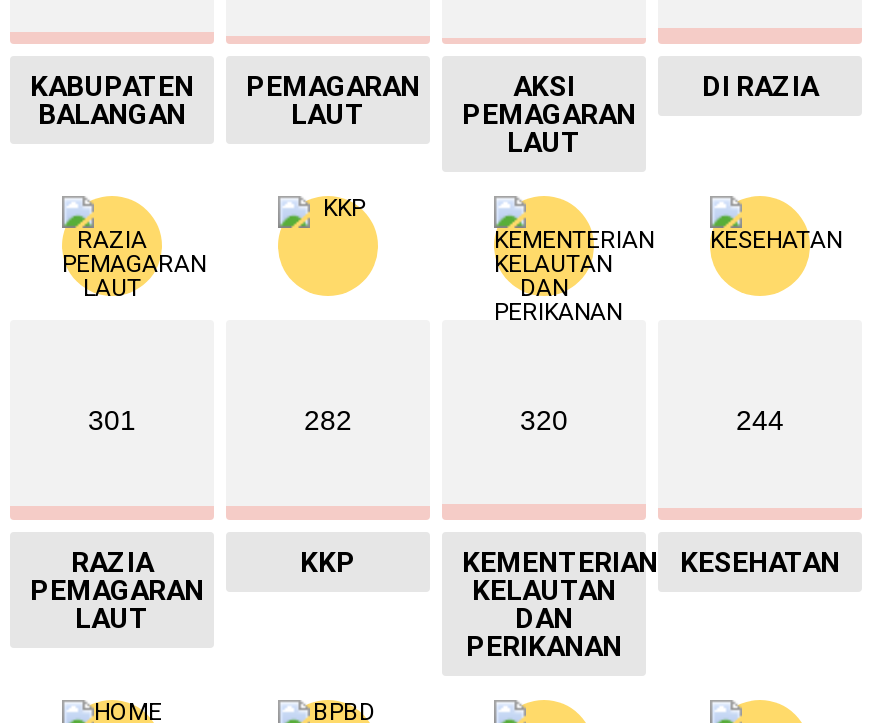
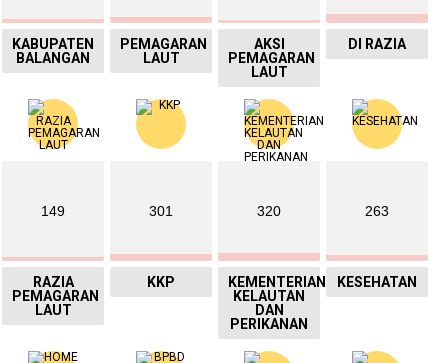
[88,403,136,435] 301 -> [41,203,65,219] 149
[304,403,352,435] 282 -> [149,203,173,219] 301
[736,403,784,435] 244 -> [365,203,389,219] 263

